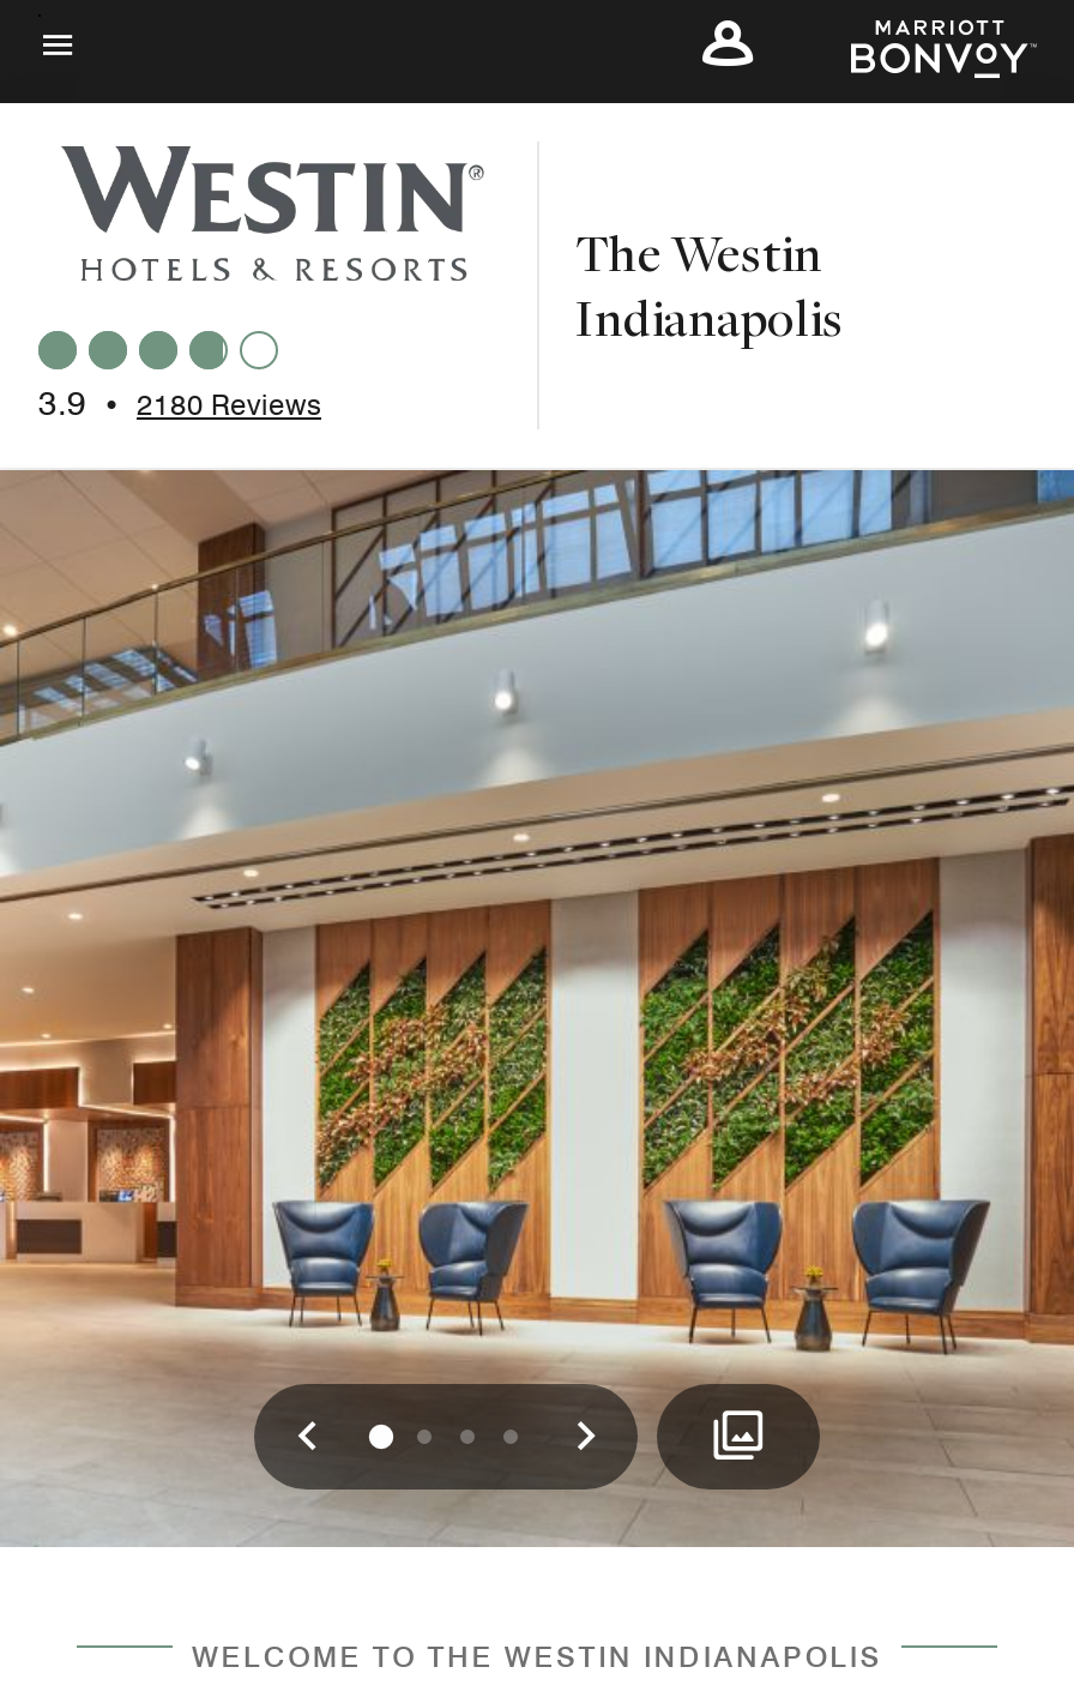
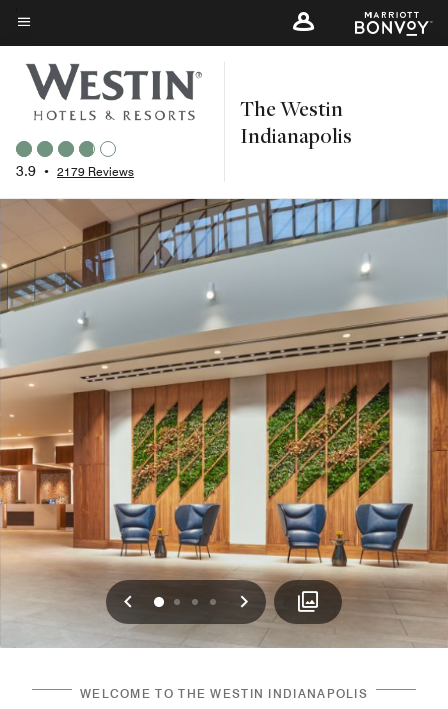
[38,384,321,422] 3.9 • 2180 Reviews -> [16,163,134,179] 3.9 • 2179 Reviews

